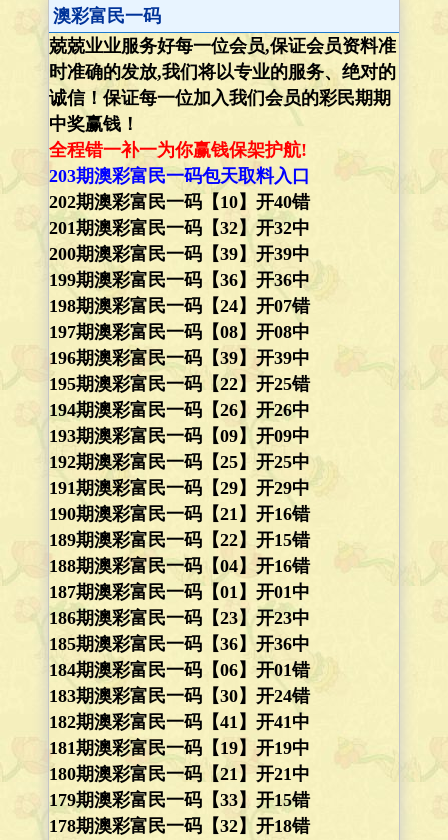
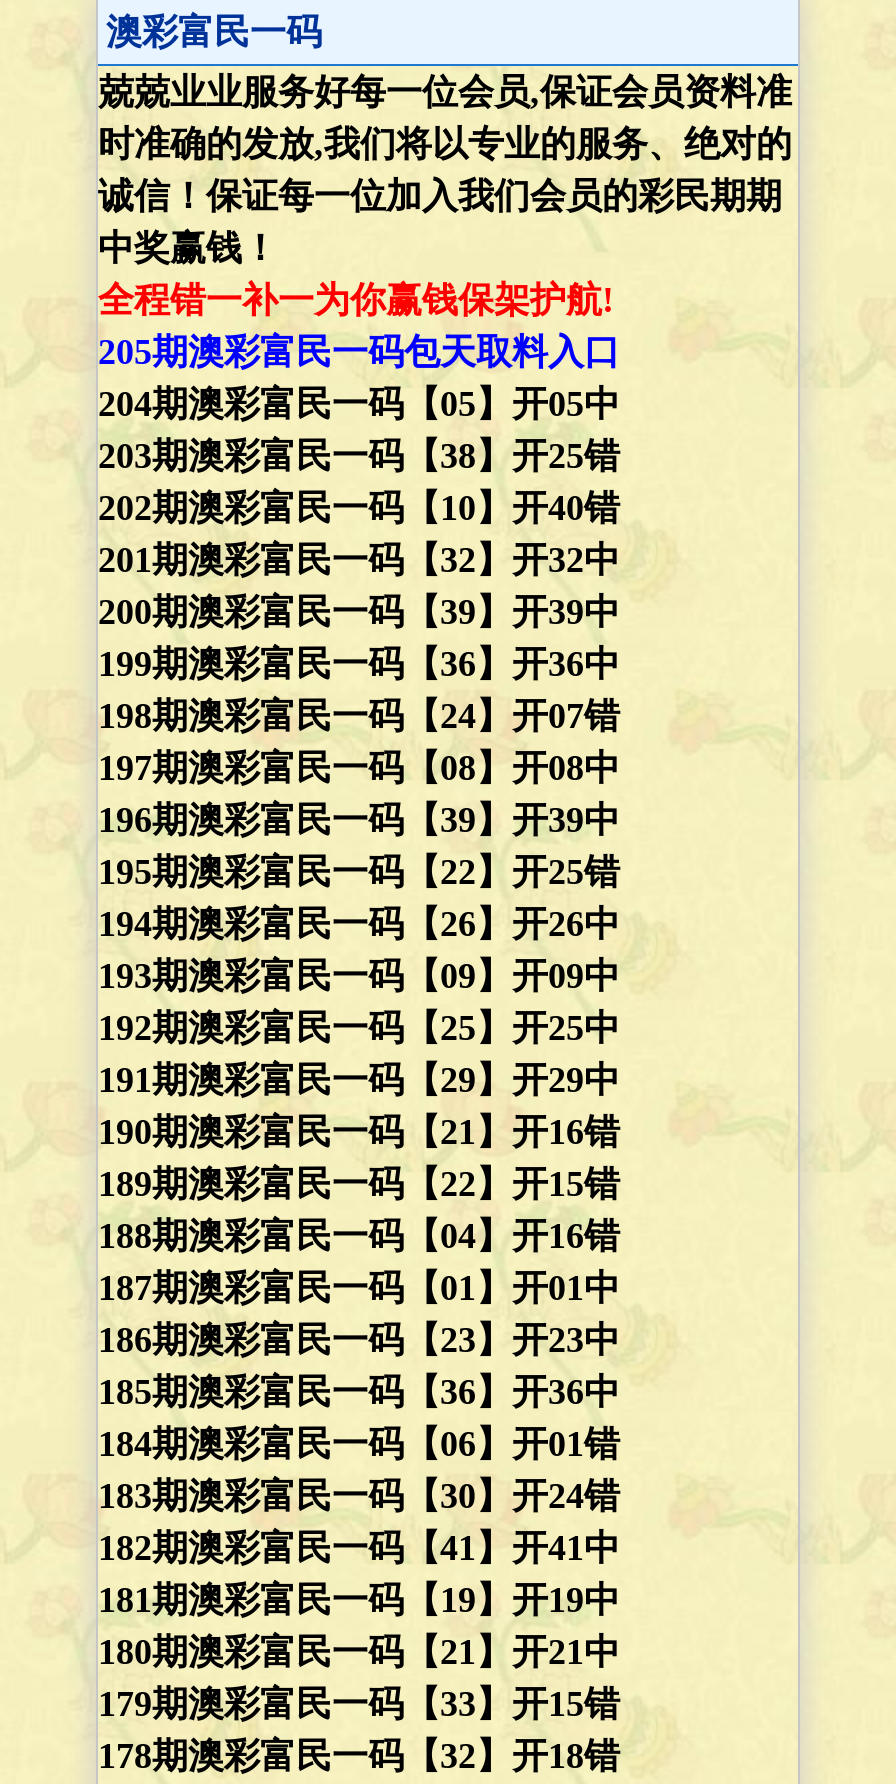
[49,166,310,186] 203期澳彩富民一码包天取料入口 -> [98,332,620,476] 205期澳彩富民一码包天取料入口 | 204期澳彩富民一码【05】开05中 | 203期澳彩富民一码【38】开25错

